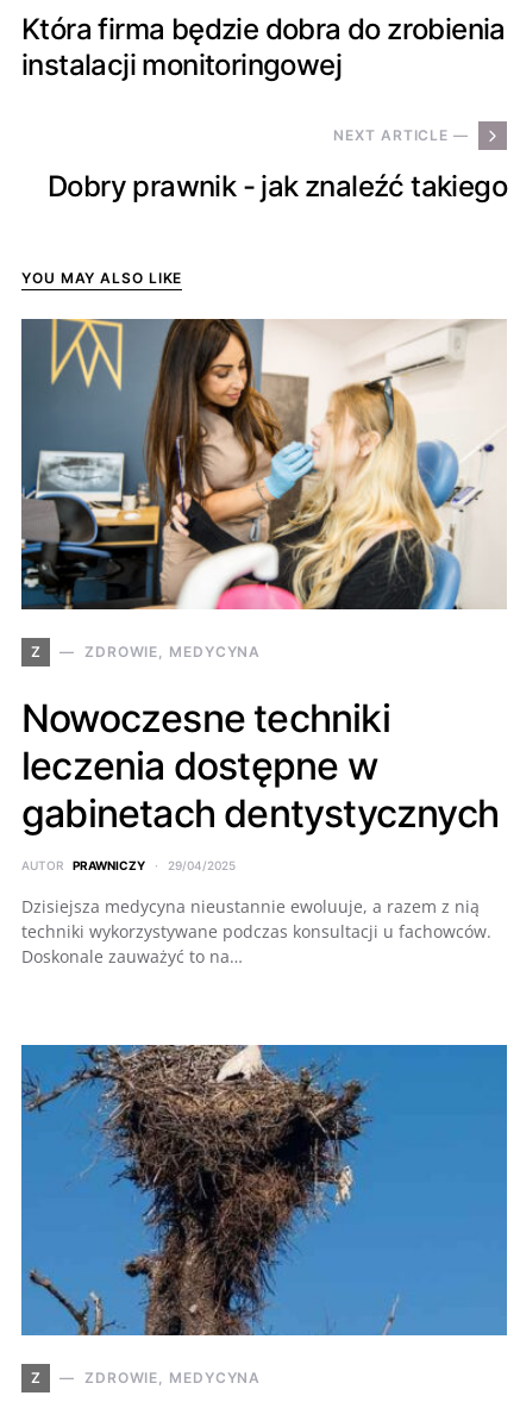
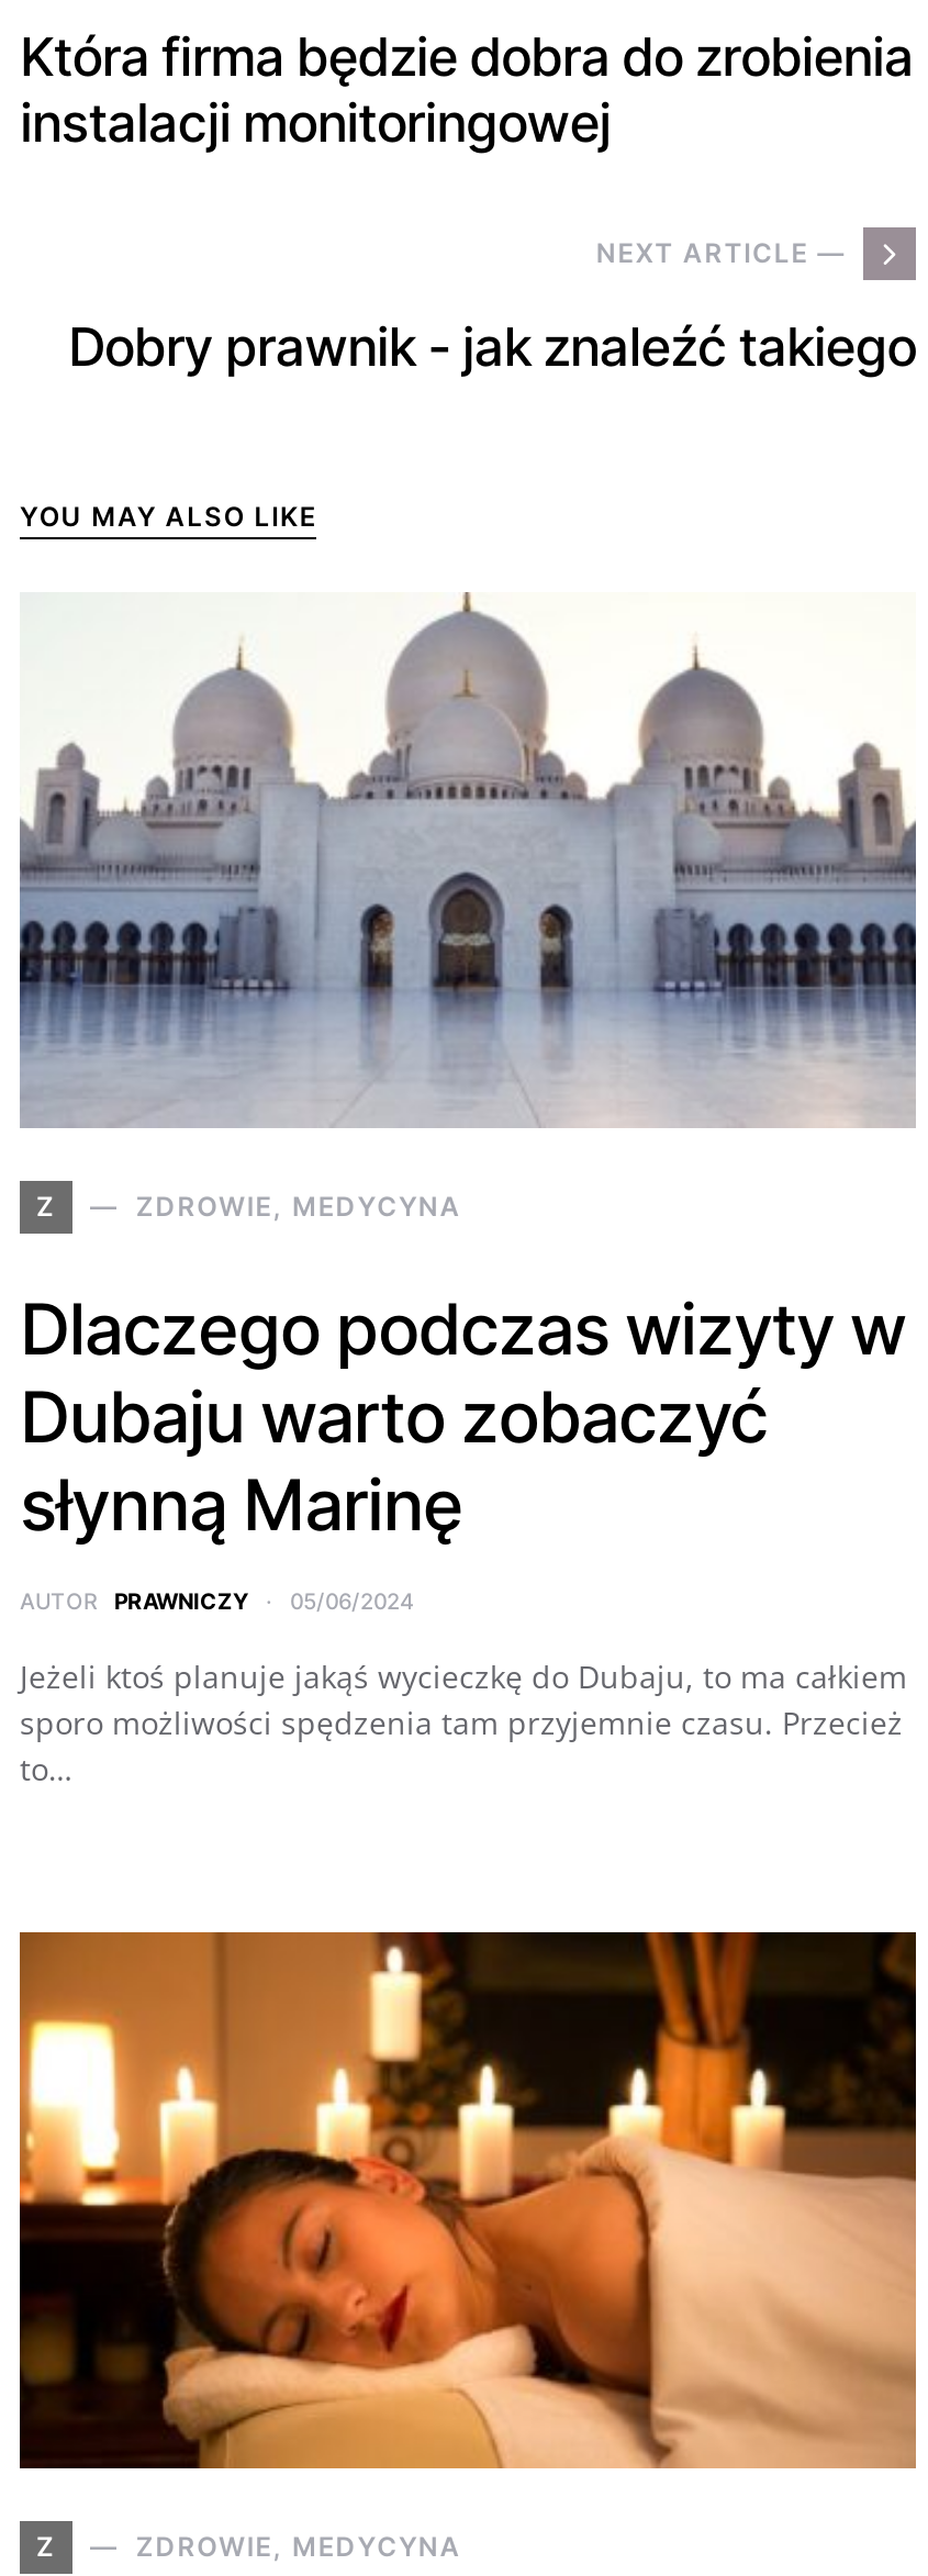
[20,318,507,611] [image] -> [20,592,918,1128] [image]
[21,695,499,836] Nowoczesne techniki | leczenia dostępne w | gabinetach dentystycznych -> [20,1286,905,1547] Dlaczego podczas wizyty w | Dubaju warto zobaczyć | słynną Marinę
[21,858,236,872] AUTOR PRAWNICZY 29/04/2025 -> [20,1587,415,1613] AUTOR PRAWNICZY 05/06/2024
[21,895,491,967] Dzisiejsza medycyna nieustannie ewoluuje, a razem z nią | techniki wykorzystywane podczas konsultacji u fachowców. | Doskonale zauważyć to na… -> [20,1655,907,1789] Jeżeli ktoś planuje jakąś wycieczkę do Dubaju, to ma całkiem | sporo możliwości spędzenia tam przyjemnie czasu. Przecież | to…
[20,1044,508,1337] [image] -> [18,1930,918,2471] [image]

